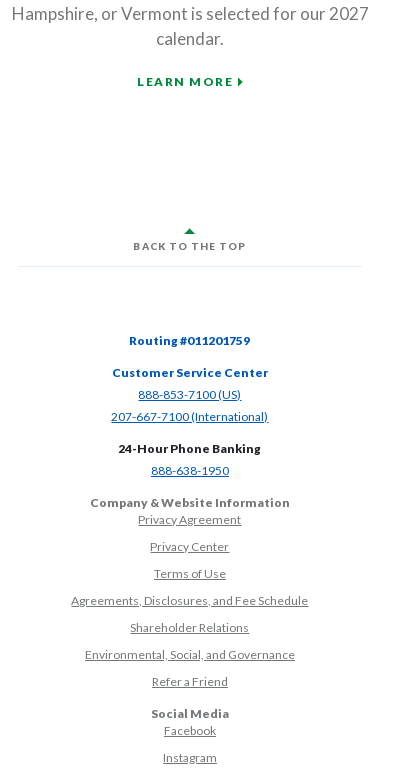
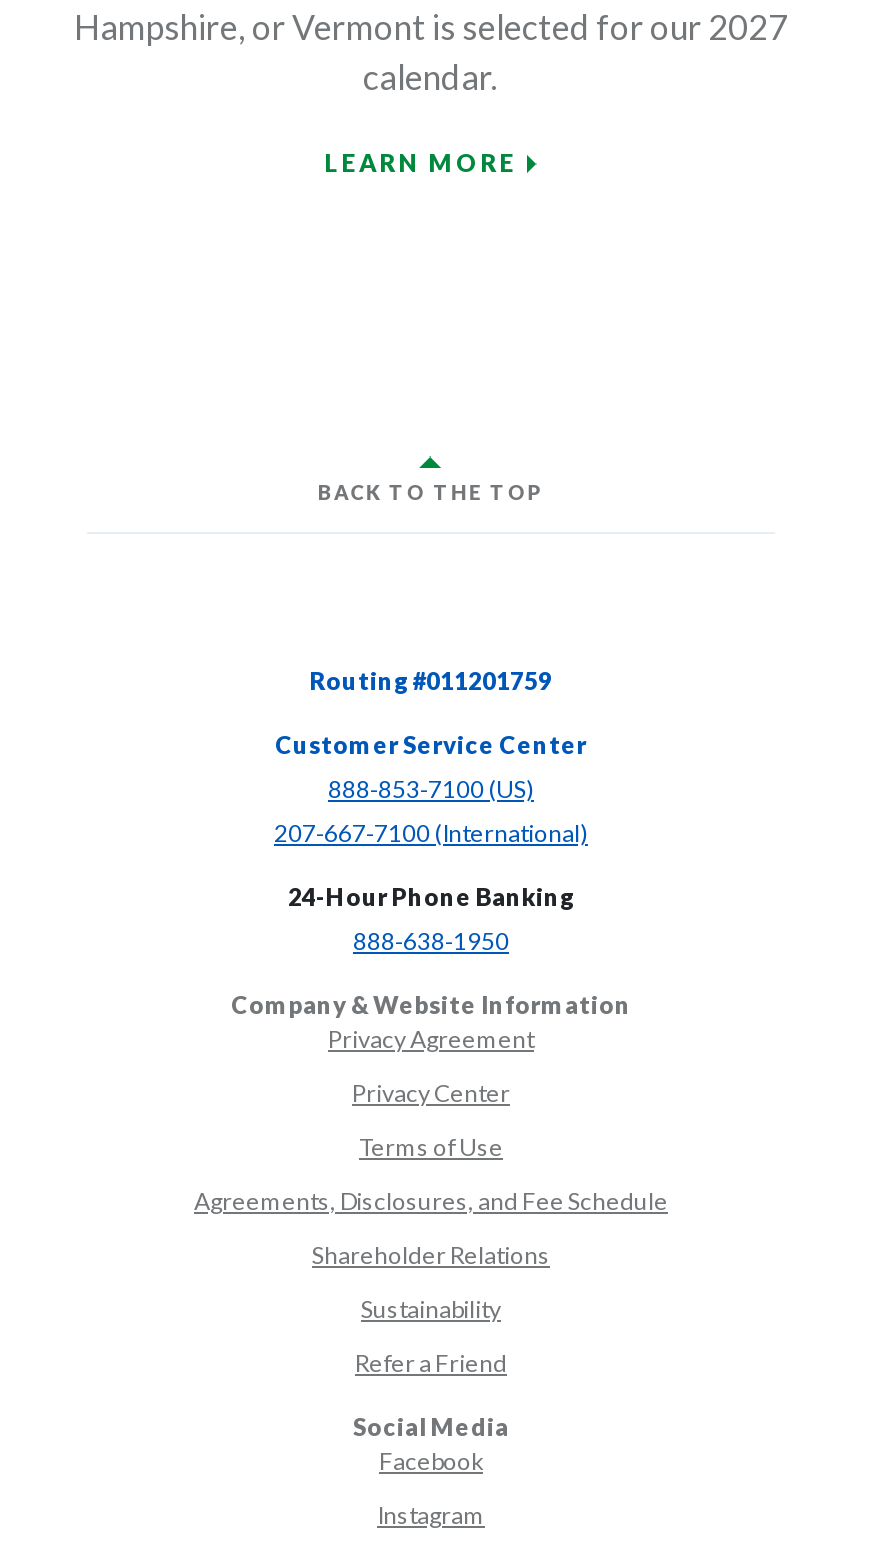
[85,647,295,662] Environmental, Social, and Governance -> [361,1294,501,1324] Sustainability

